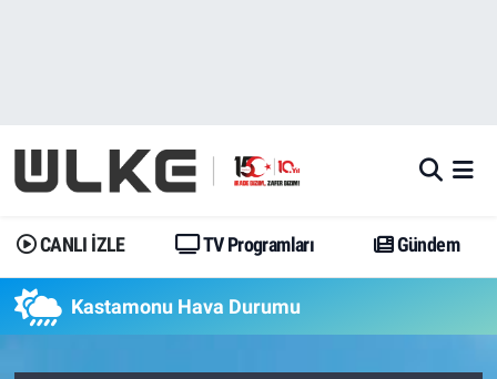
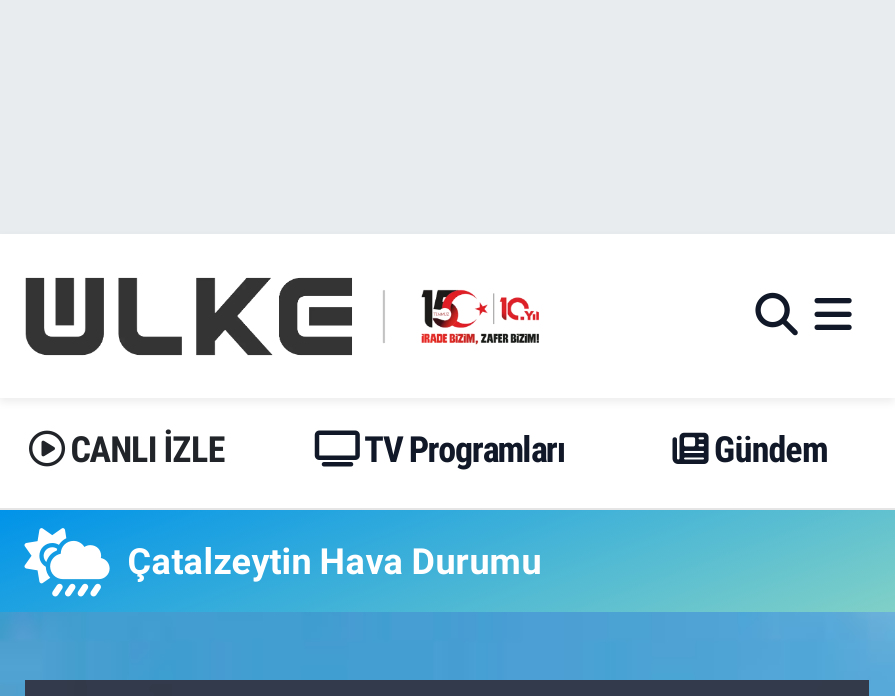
[71,295,301,318] Kastamonu Hava Durumu -> [127,541,541,583] Çatalzeytin Hava Durumu

